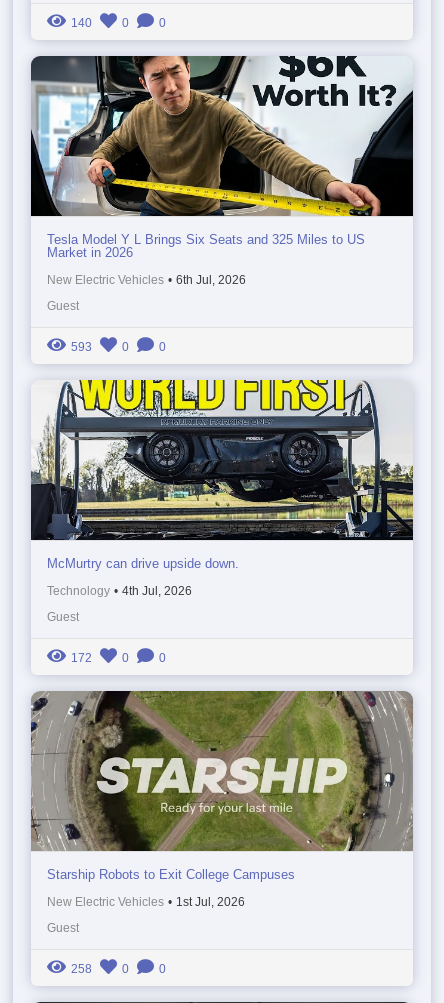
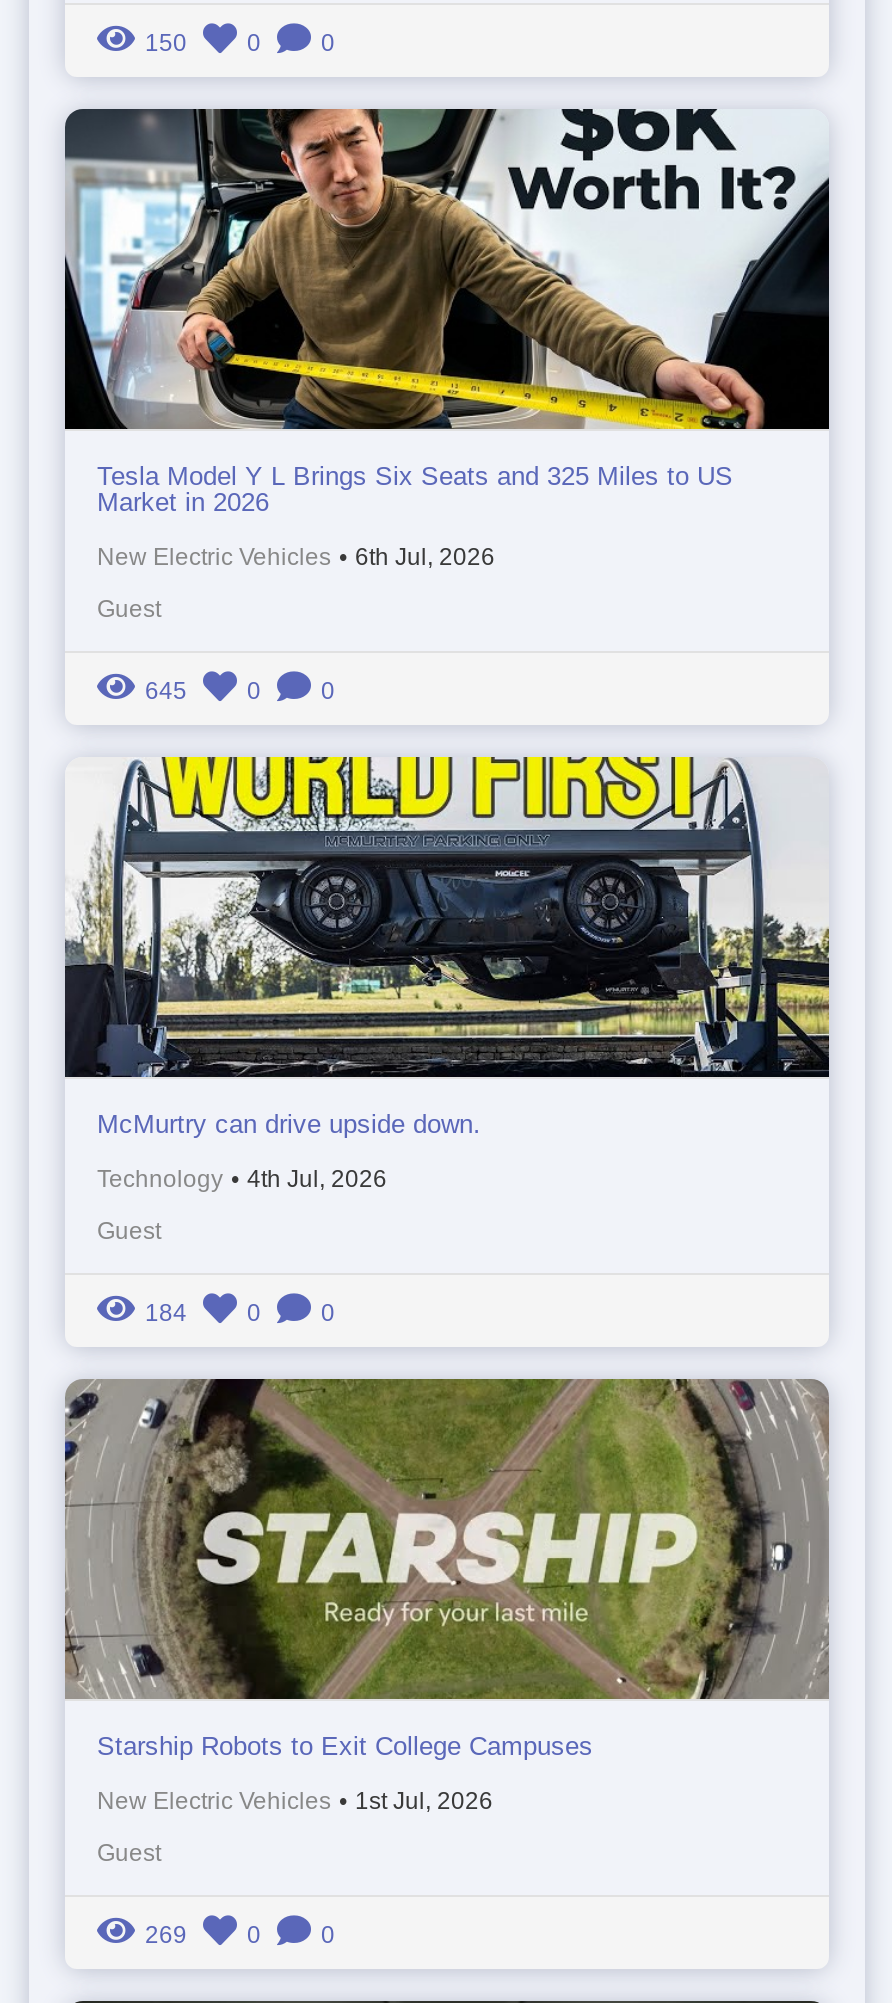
[68,16,166,30] 140 0 0 -> [139,29,335,57] 150 0 0
[68,340,166,354] 593 0 0 -> [139,677,335,705] 645 0 0
[68,651,166,665] 172 0 0 -> [139,1299,335,1327] 184 0 0
[68,962,166,976] 258 0 0 -> [139,1921,335,1949] 269 0 0

